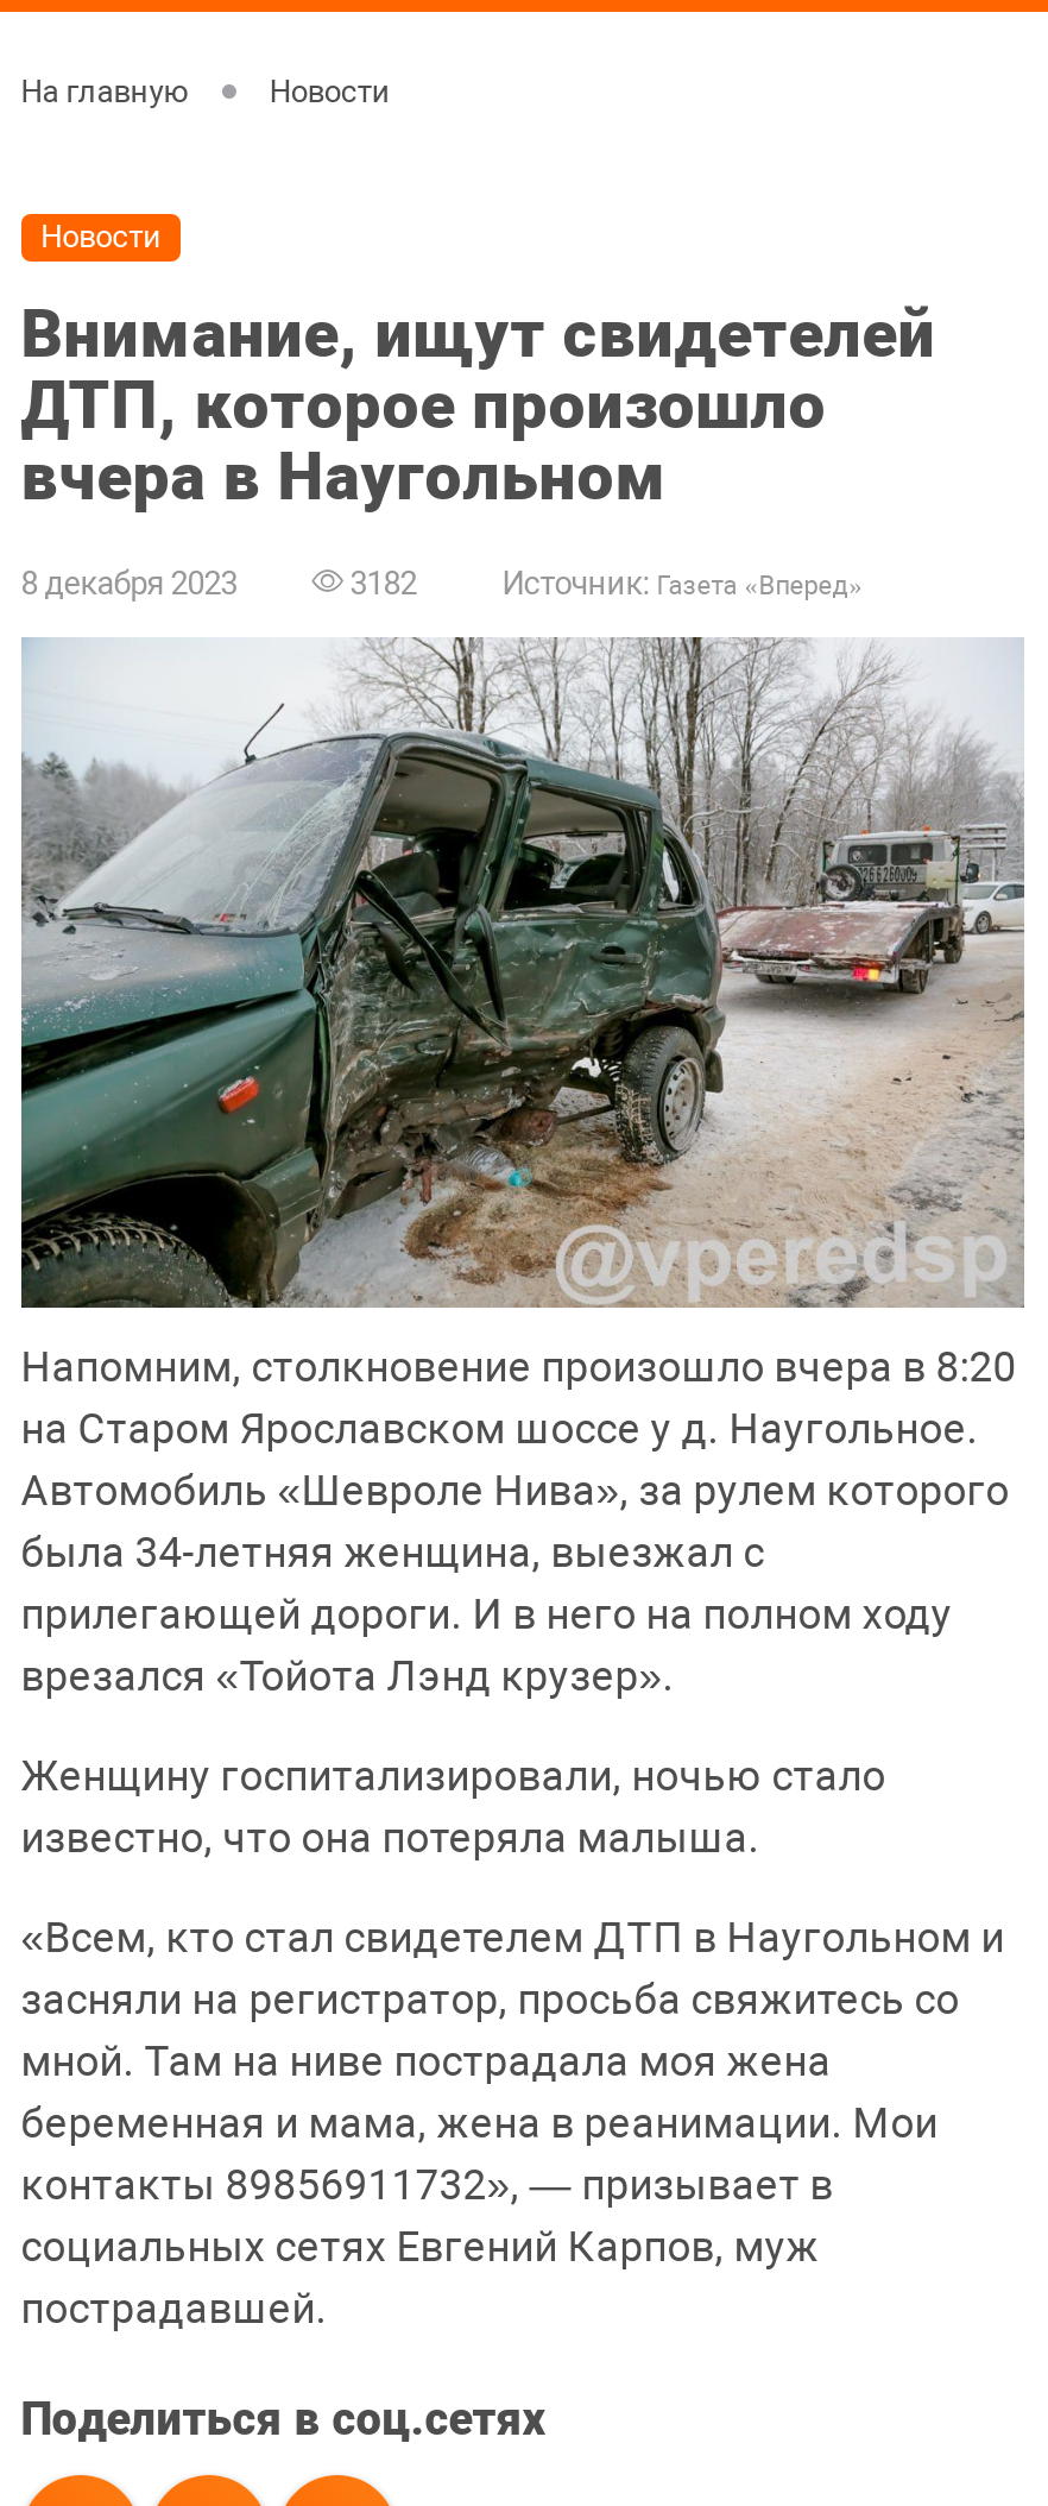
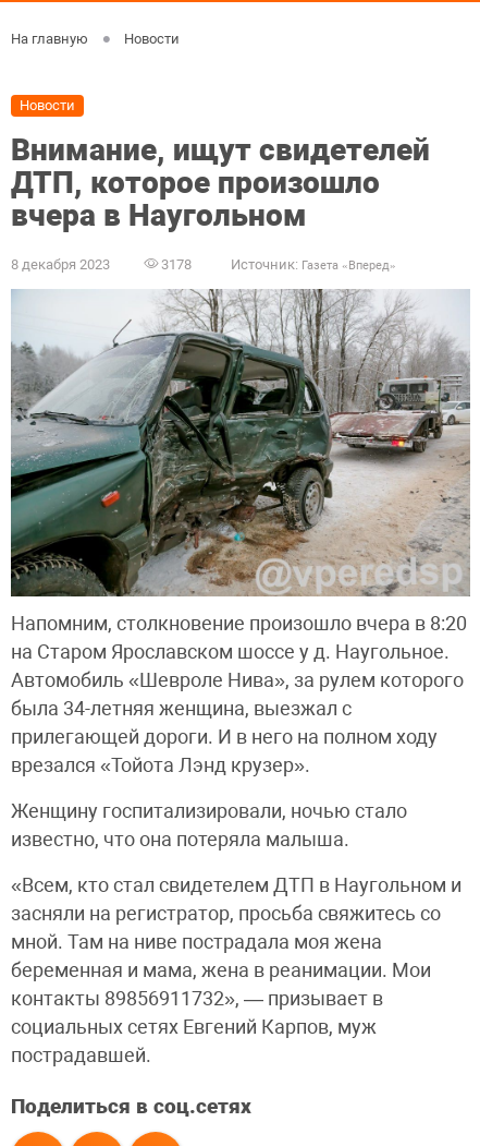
[343,565,416,601] 3182 -> [158,256,192,272] 3178

